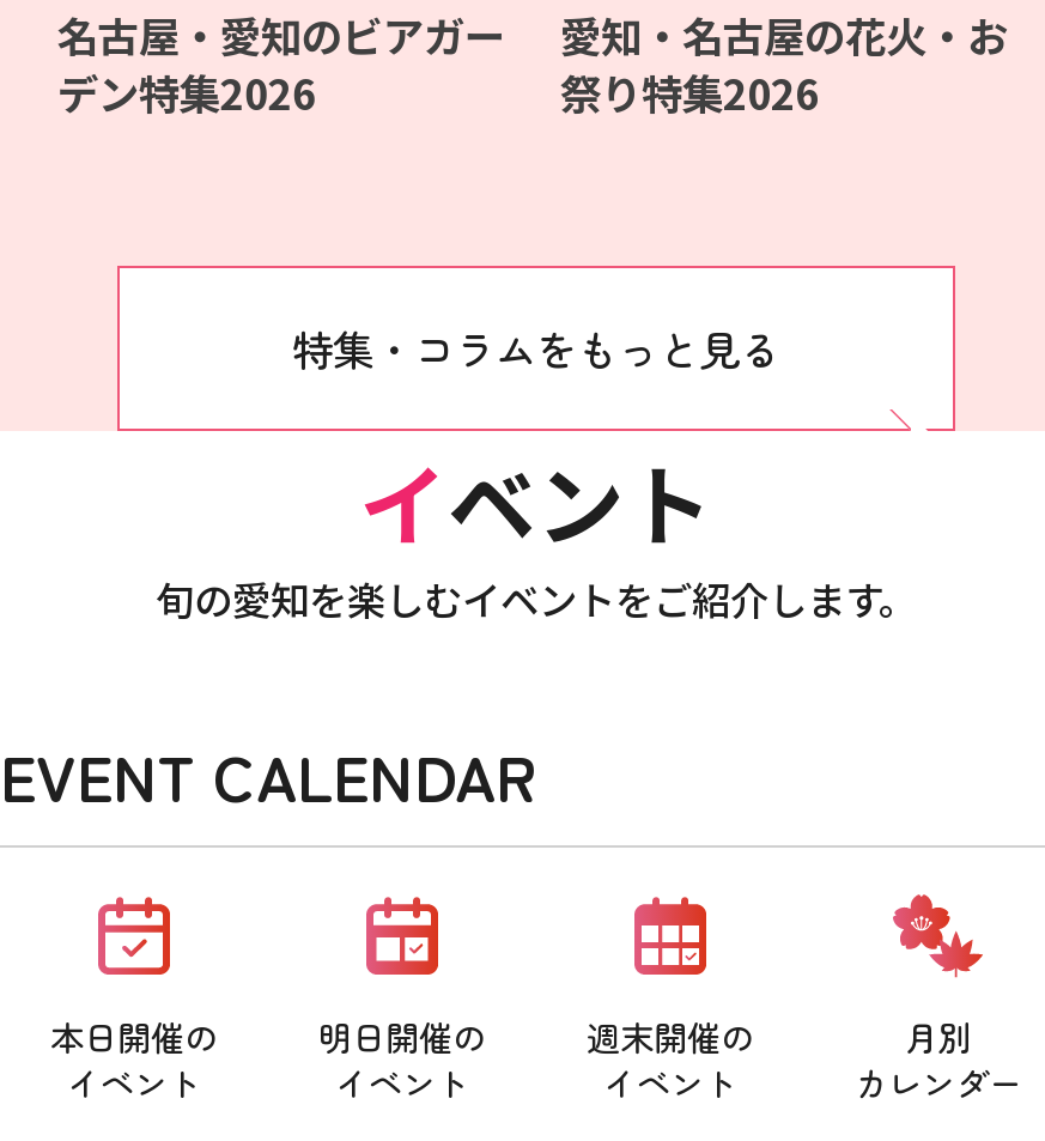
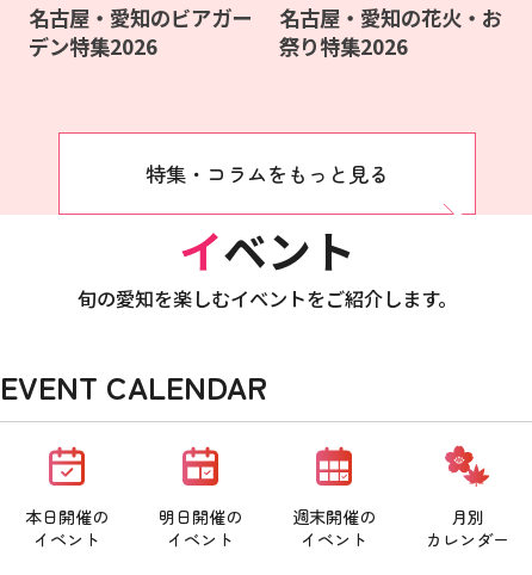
[560,5,1008,65] 愛知・名古屋の花火・お -> [279,3,502,32] 名古屋・愛知の花火・お

